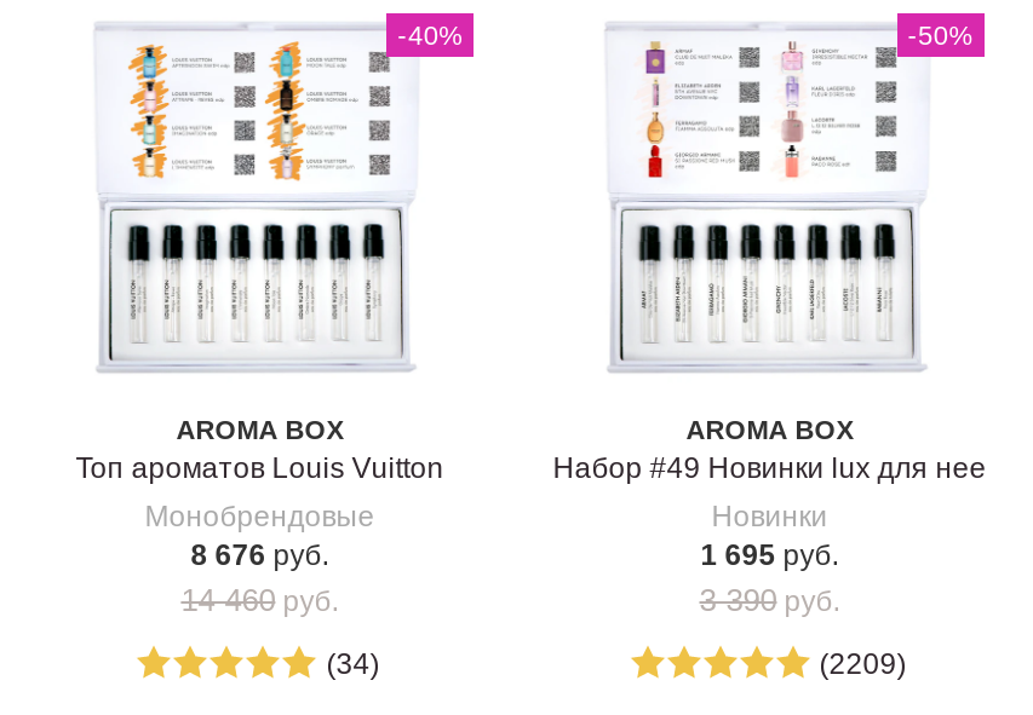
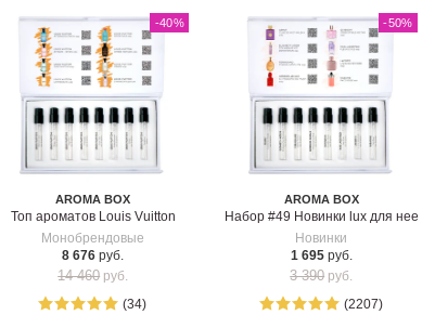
[819,648,906,682] (2209) -> [344,297,383,312] (2207)

